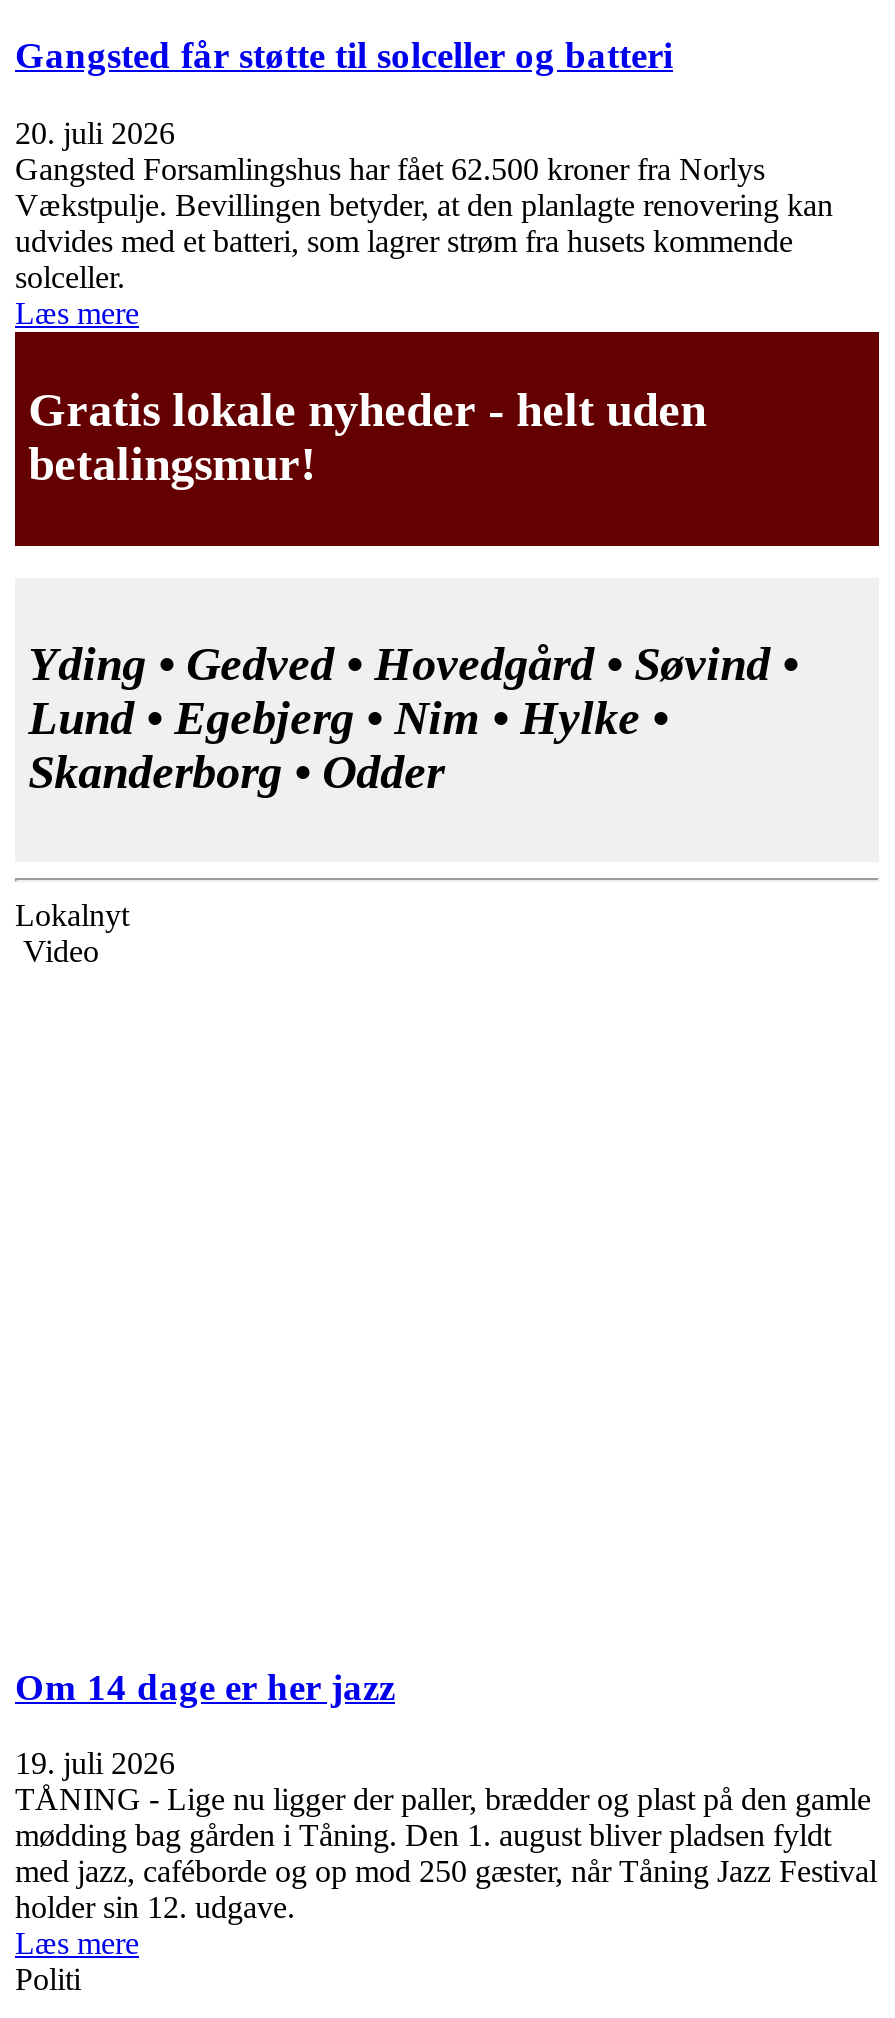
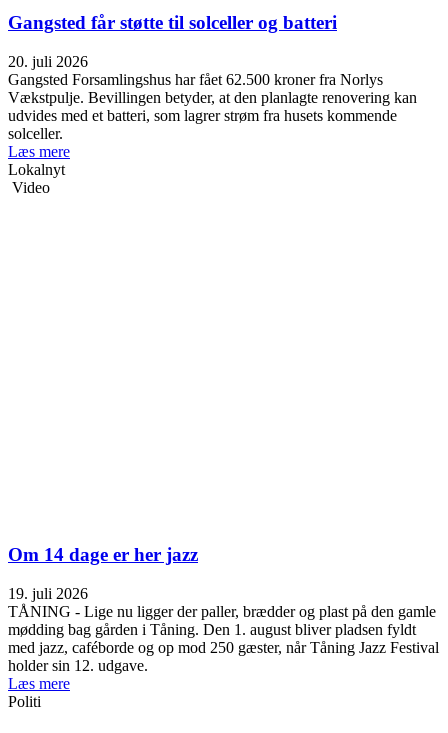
[13,330,881,548] [image] | Gratis lokale nyheder - helt uden | betalingsmur! -> none
[28,639,798,799] Yding • Gedved • Hovedgård • Søvind • | Lund • Egebjerg • Nim • Hylke • | Skanderborg • Odder -> none

